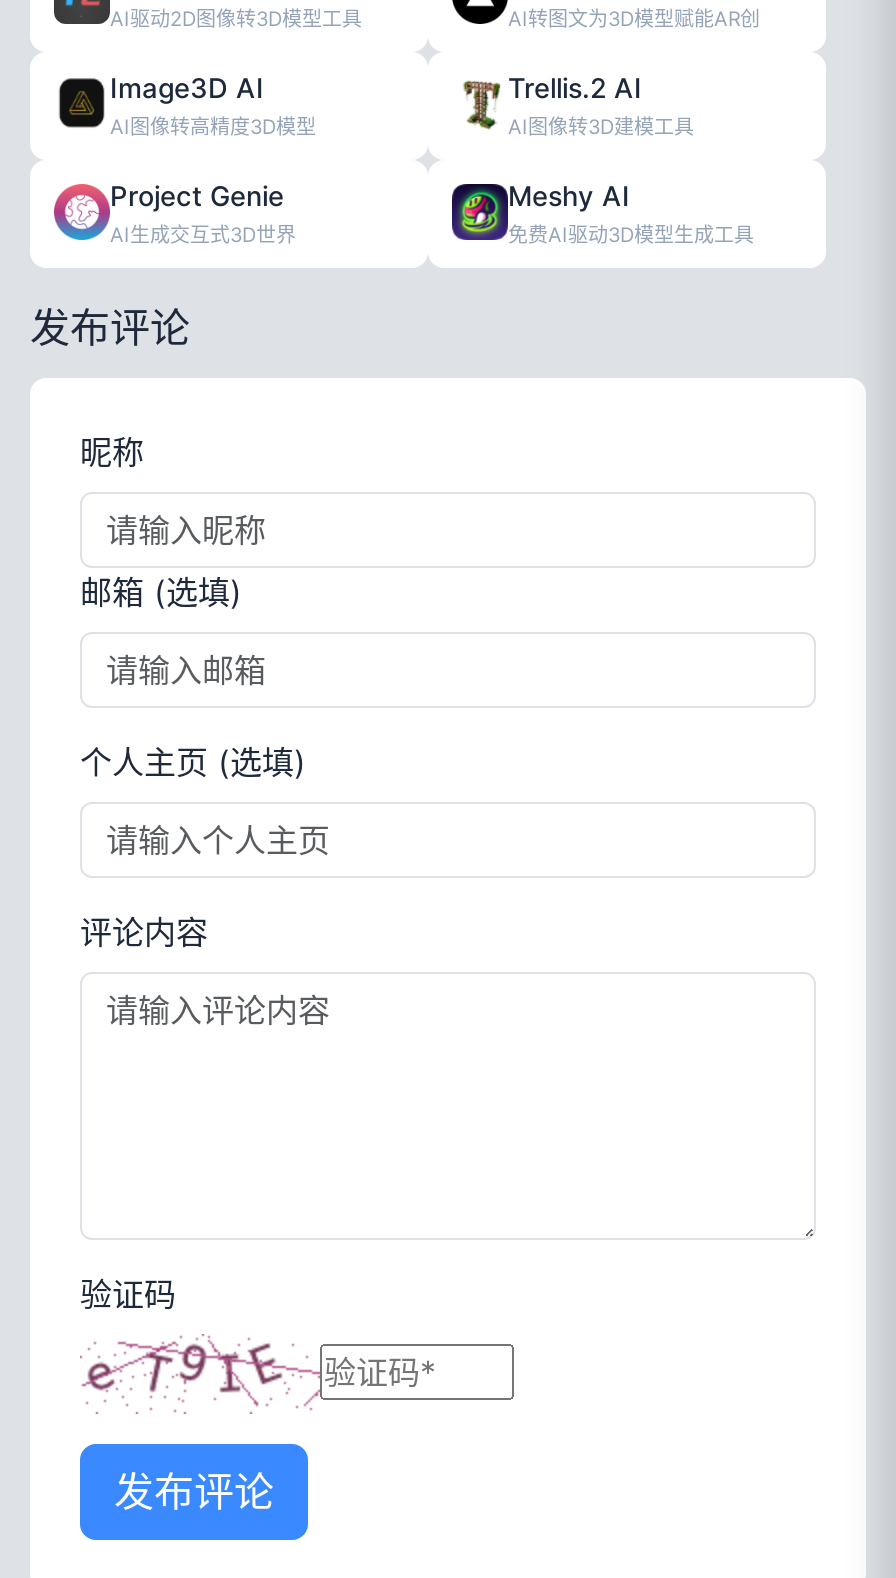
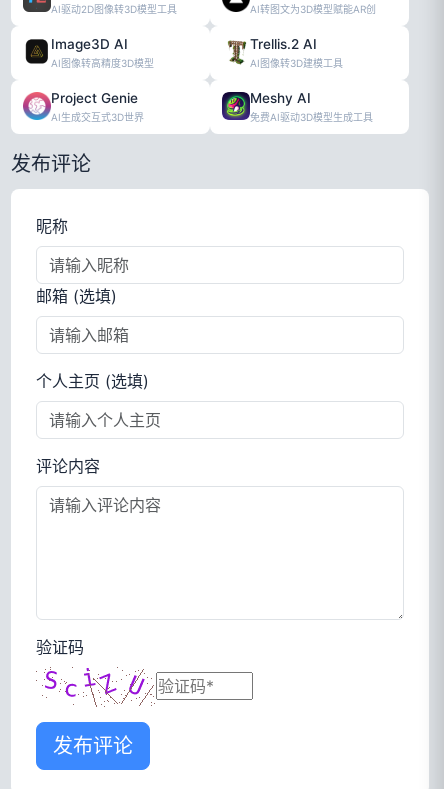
[82,1334,320,1414] [image] -> [36,667,155,707] [image]

